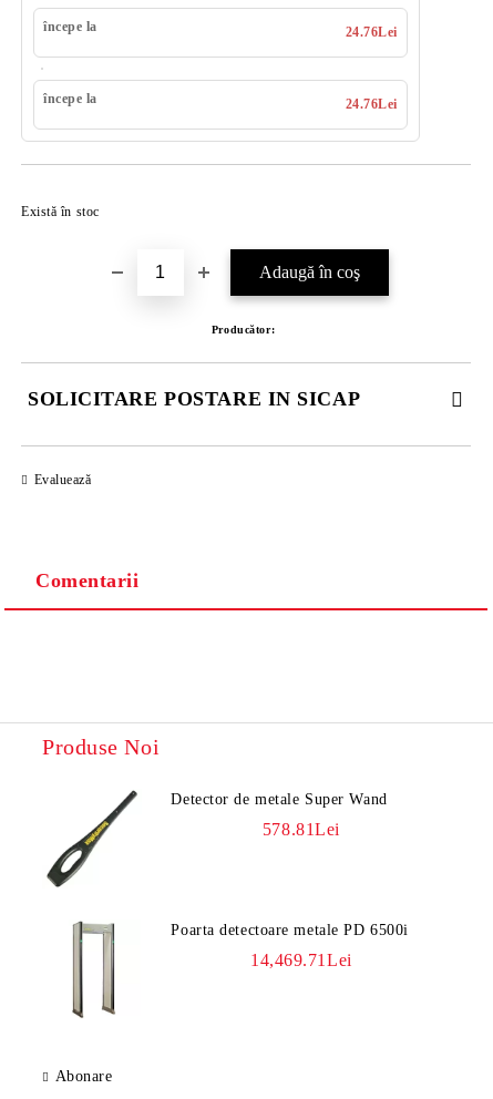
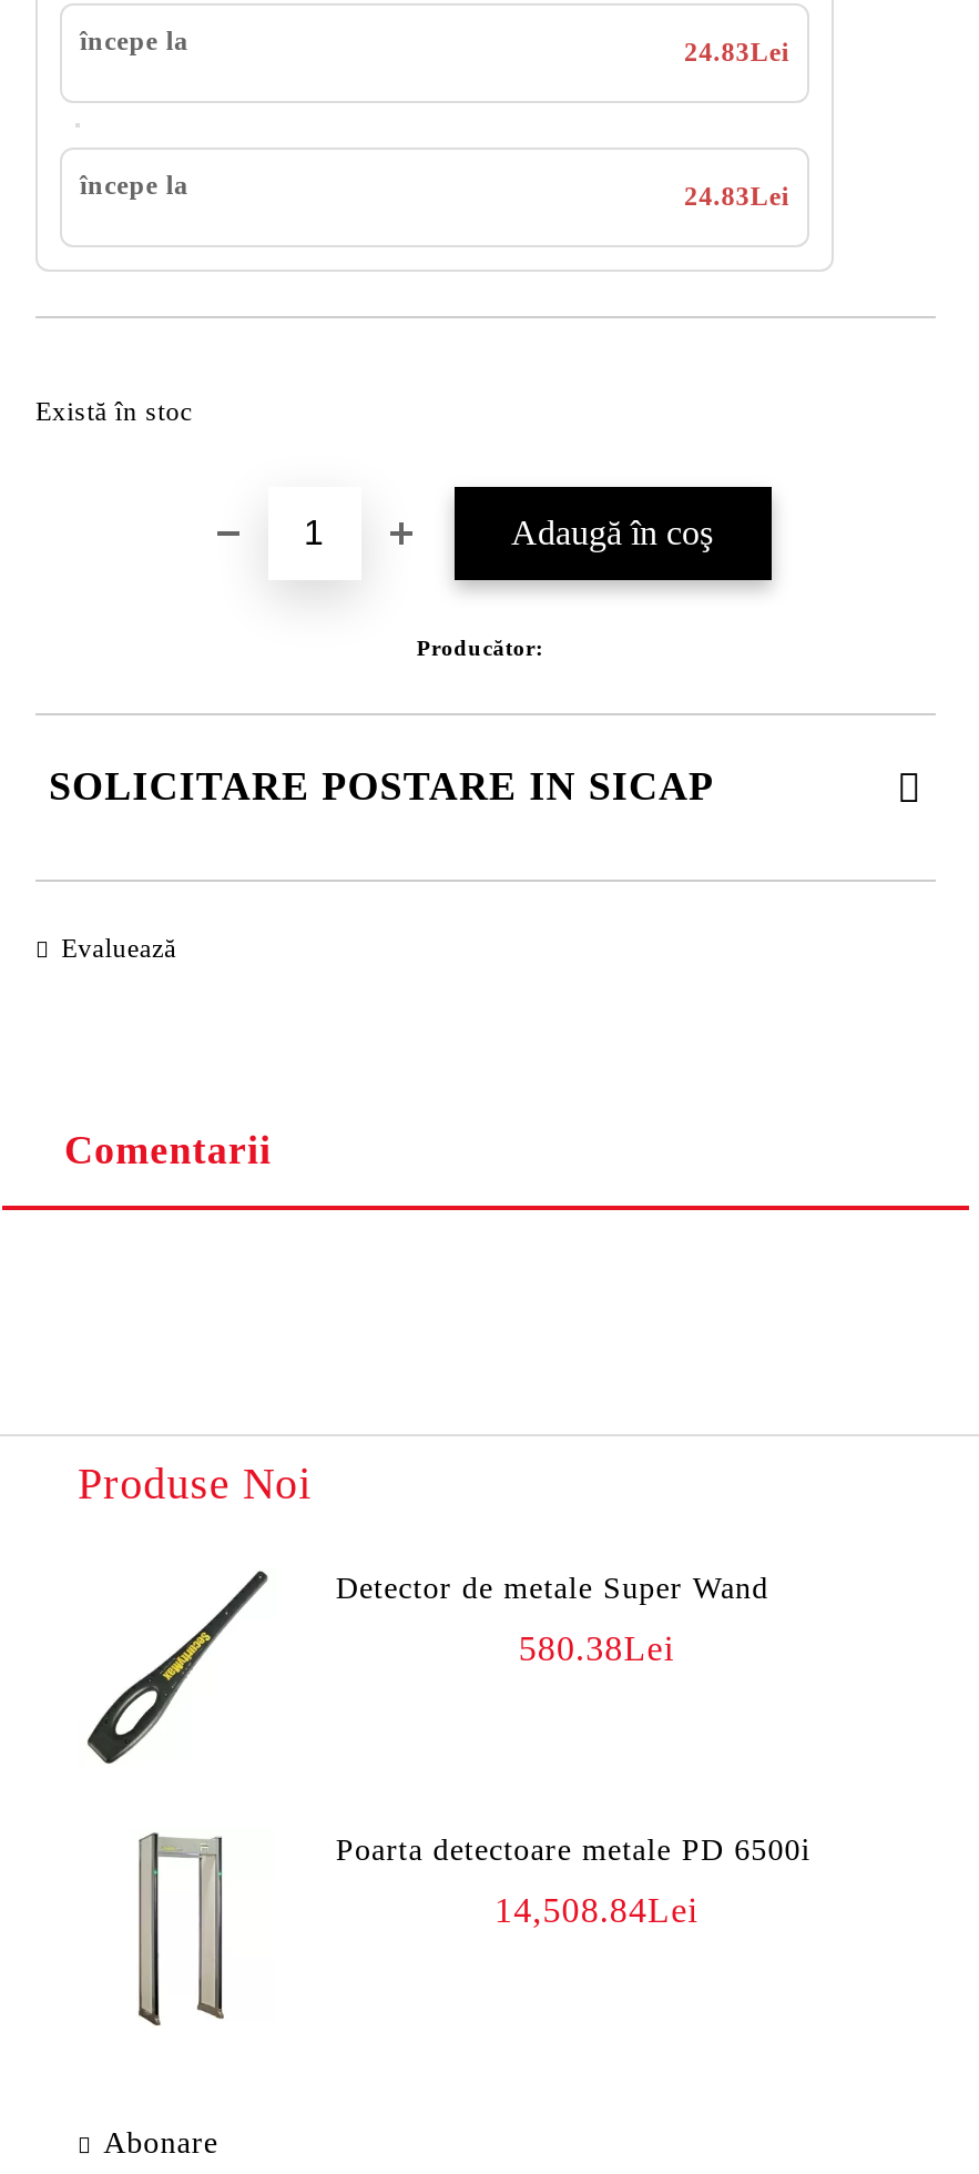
[345,24,398,40] 24.76Lei -> [684,37,789,68] 24.83Lei
[345,96,398,112] 24.76Lei -> [684,181,789,212] 24.83Lei
[262,820,340,839] 578.81Lei -> [519,1629,674,1667] 580.38Lei
[250,951,352,969] 14,469.71Lei -> [494,1891,698,1929] 14,508.84Lei

